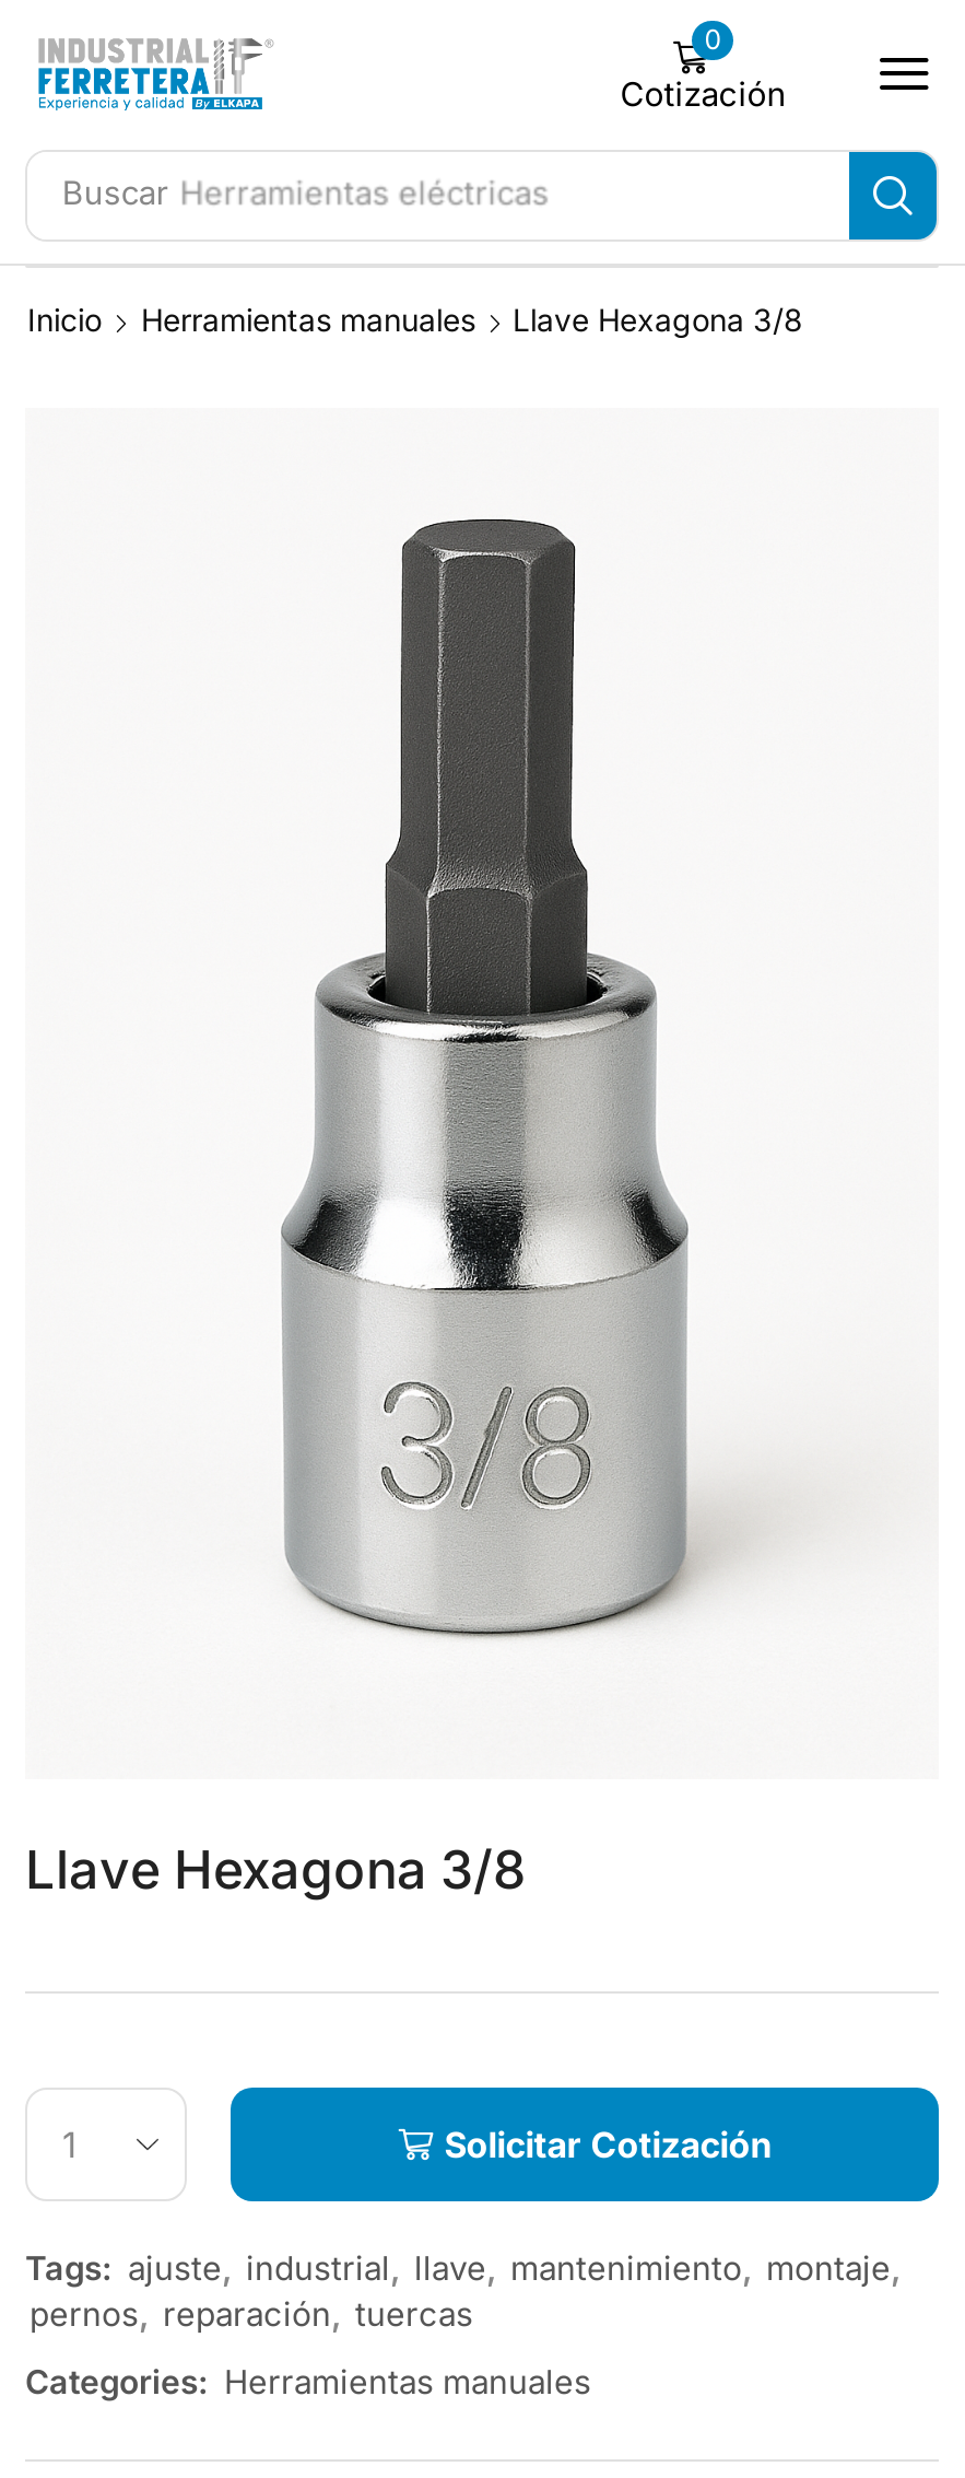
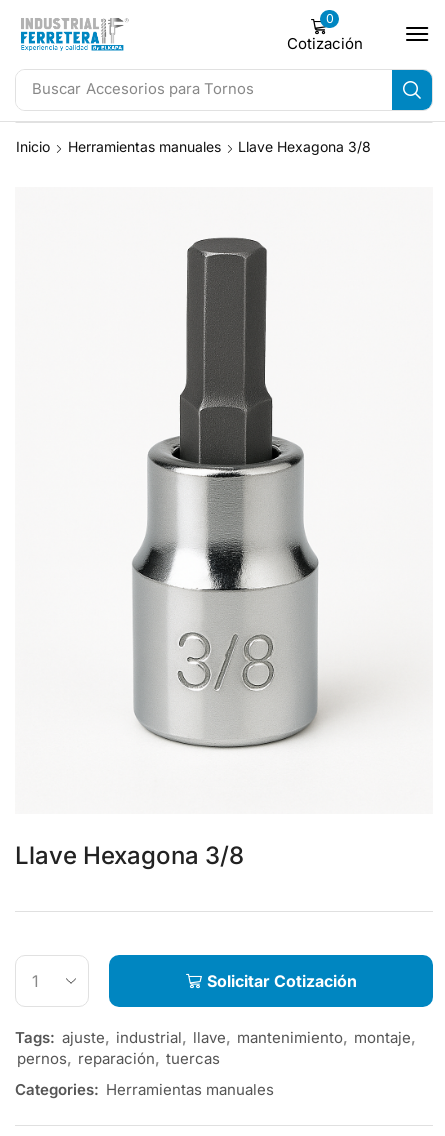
[62,175,549,214] Buscar Herramientas eléctricas -> [32,80,254,98] Buscar Accesorios para Tornos

